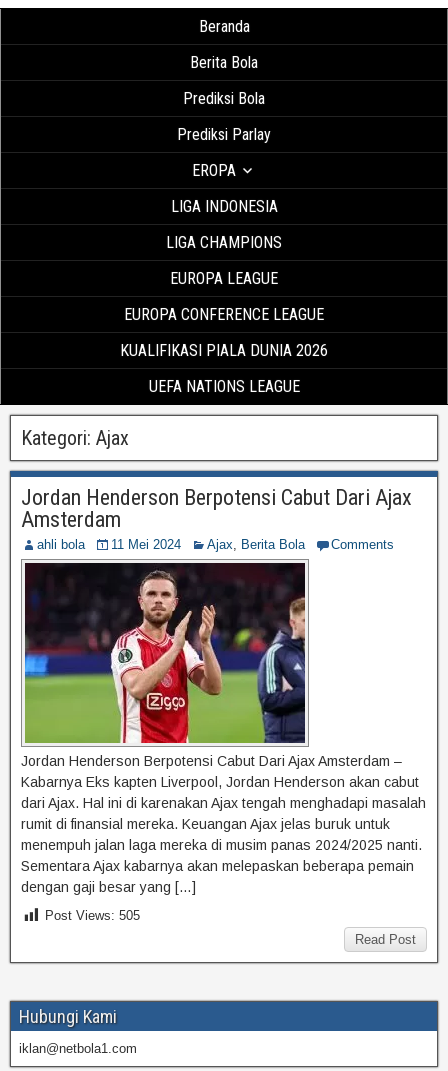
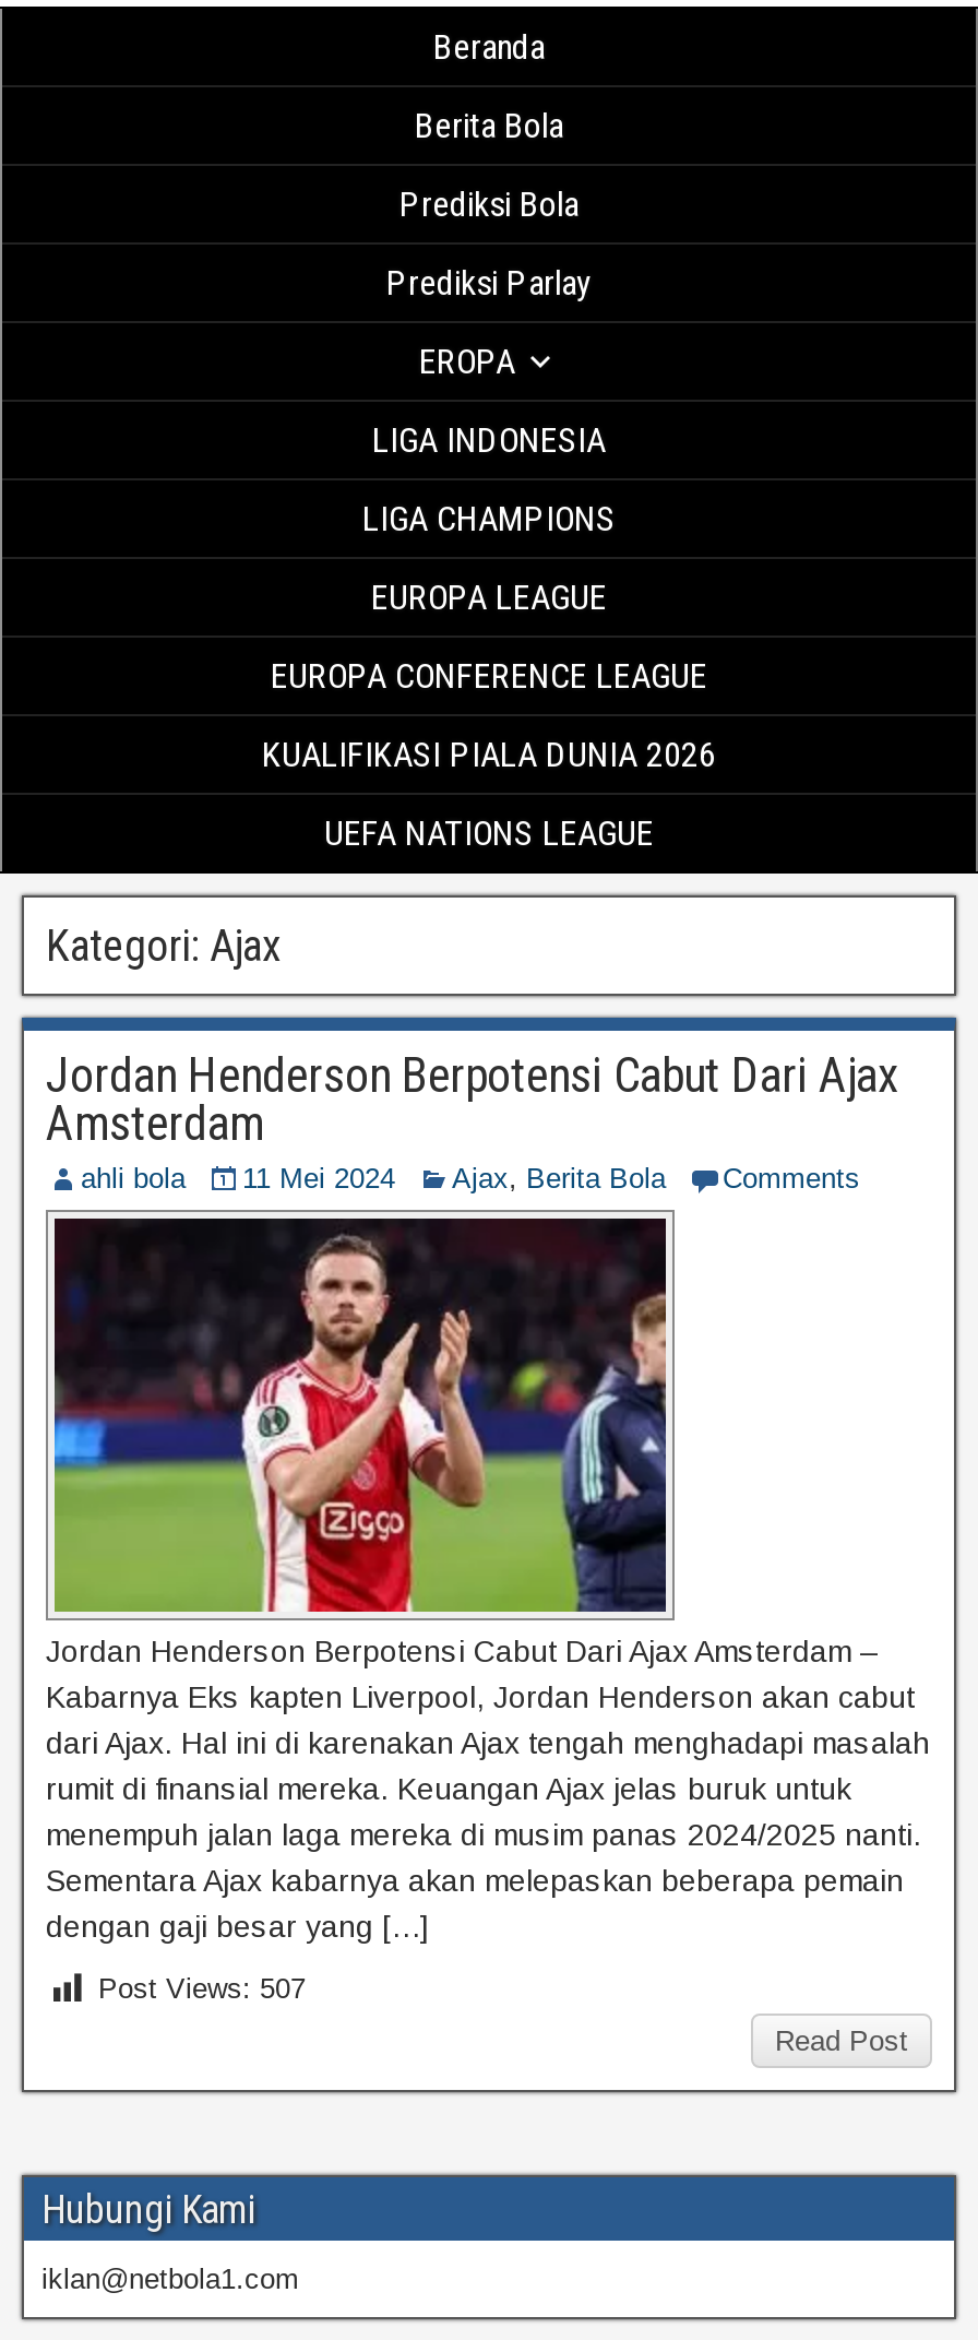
[45,908,140,923] Post Views: 505 -> [98,1973,306,2006] Post Views: 507

